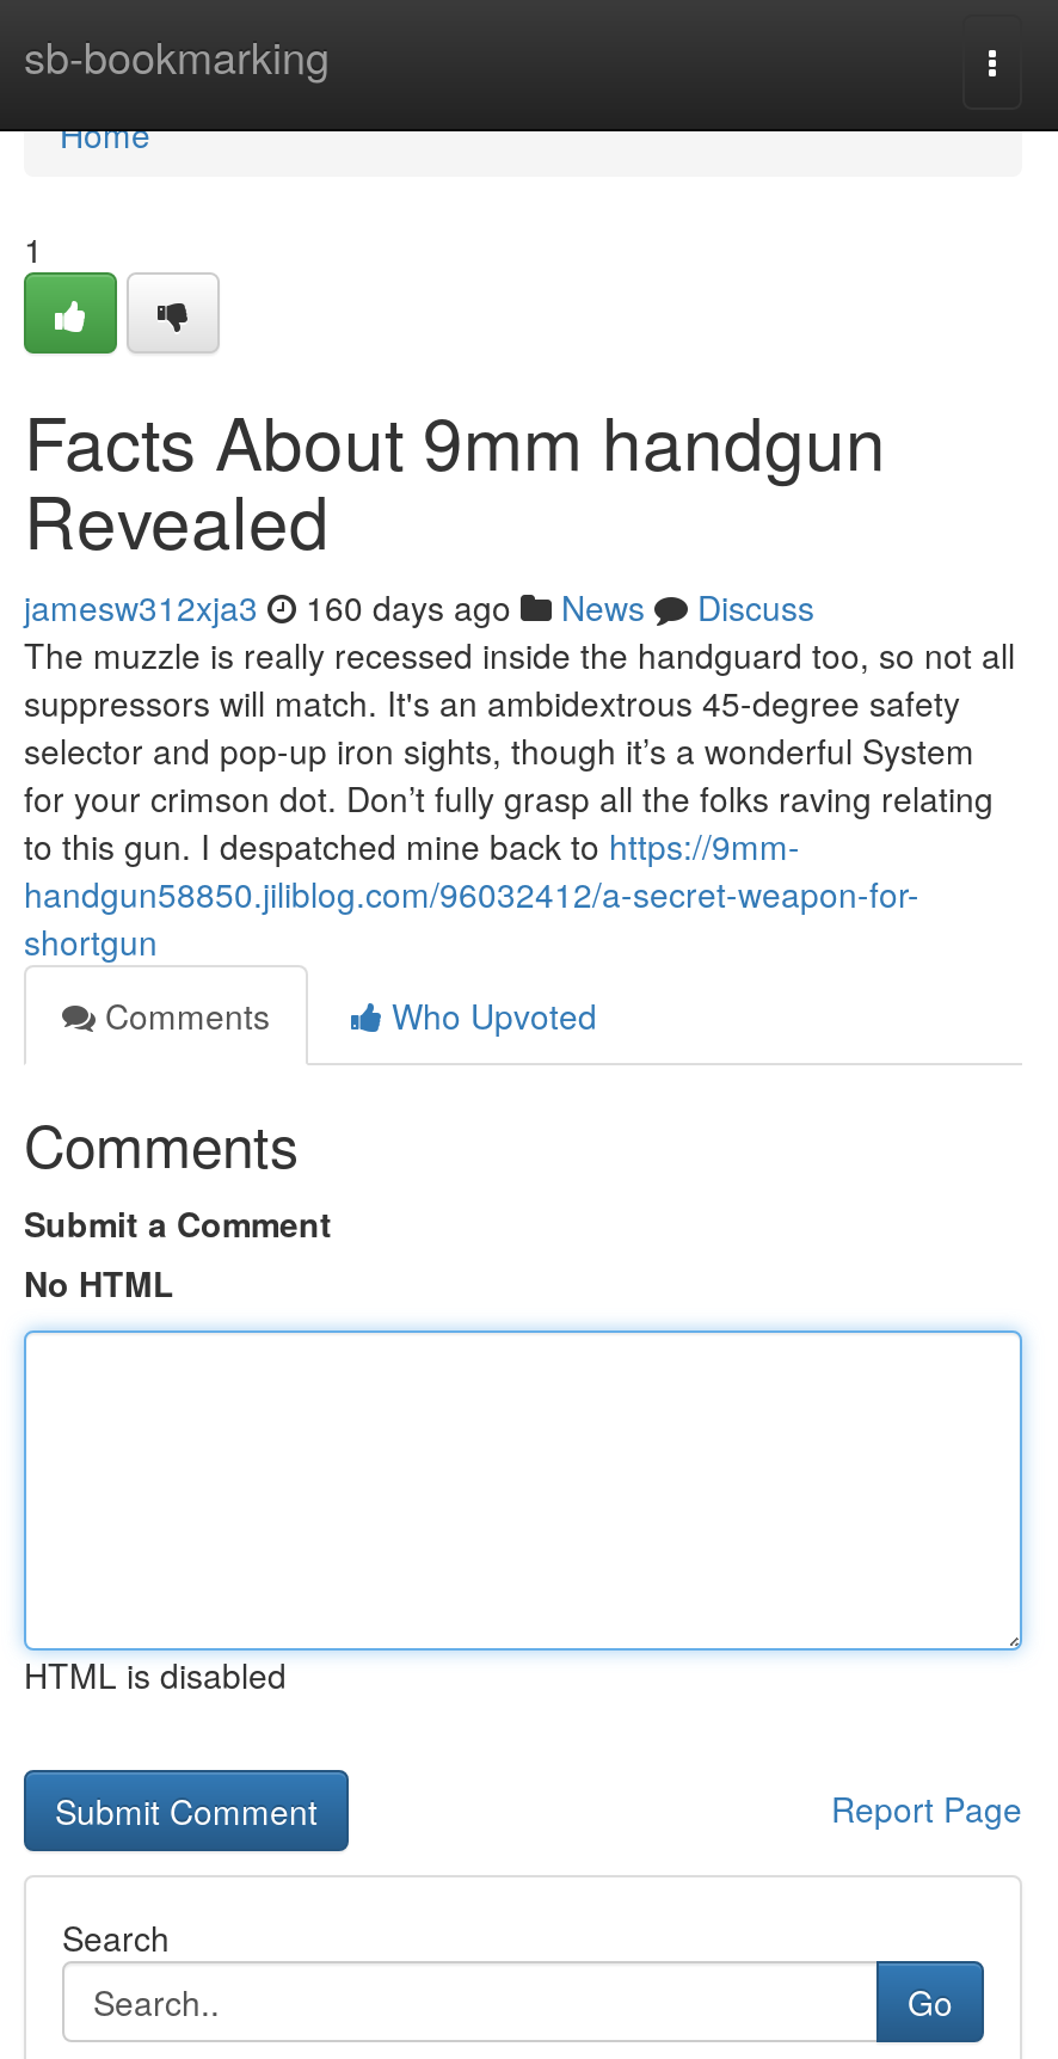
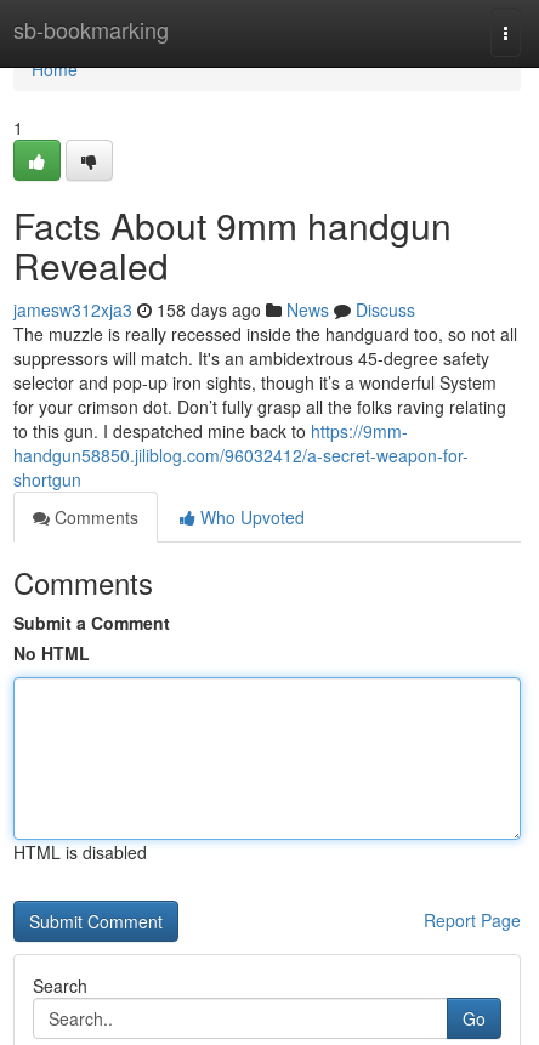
[24,583,814,631] jamesw312xja3 160 days ago News Discuss -> [13,297,415,322] jamesw312xja3 158 days ago News Discuss

